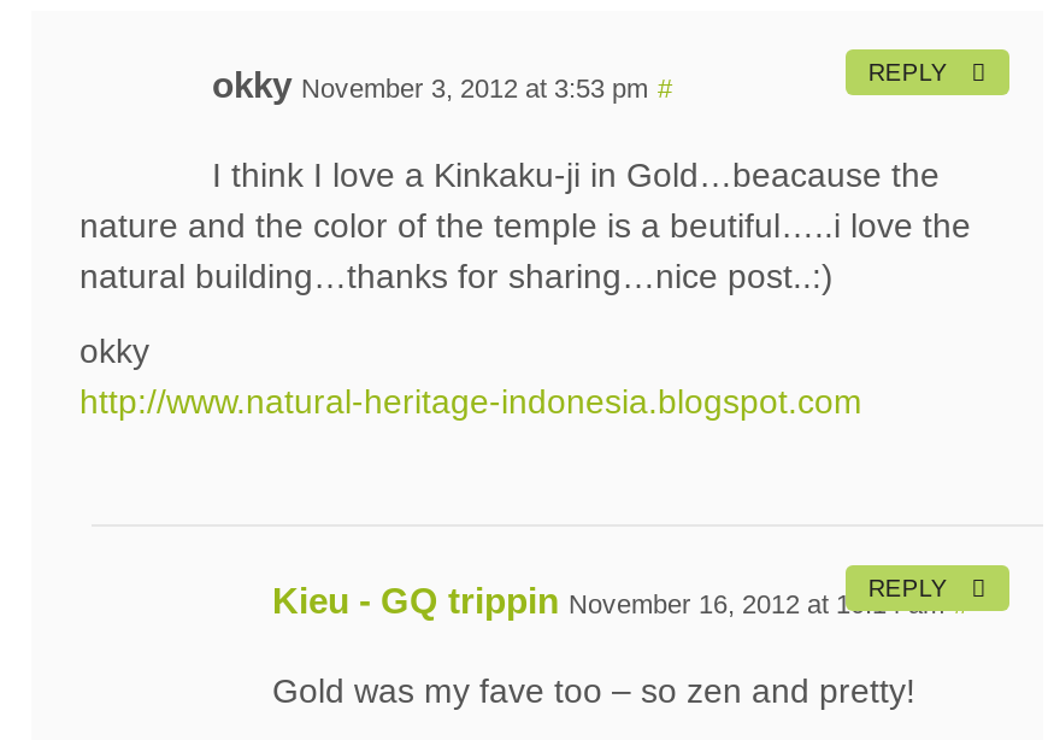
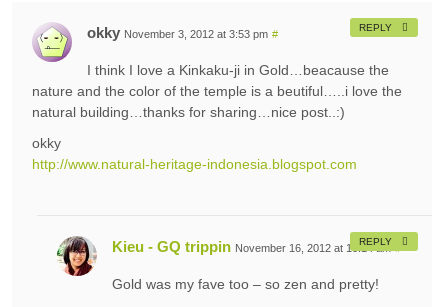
none -> [32,22,73,63] [image]
none -> [56,235,98,277] [image]

